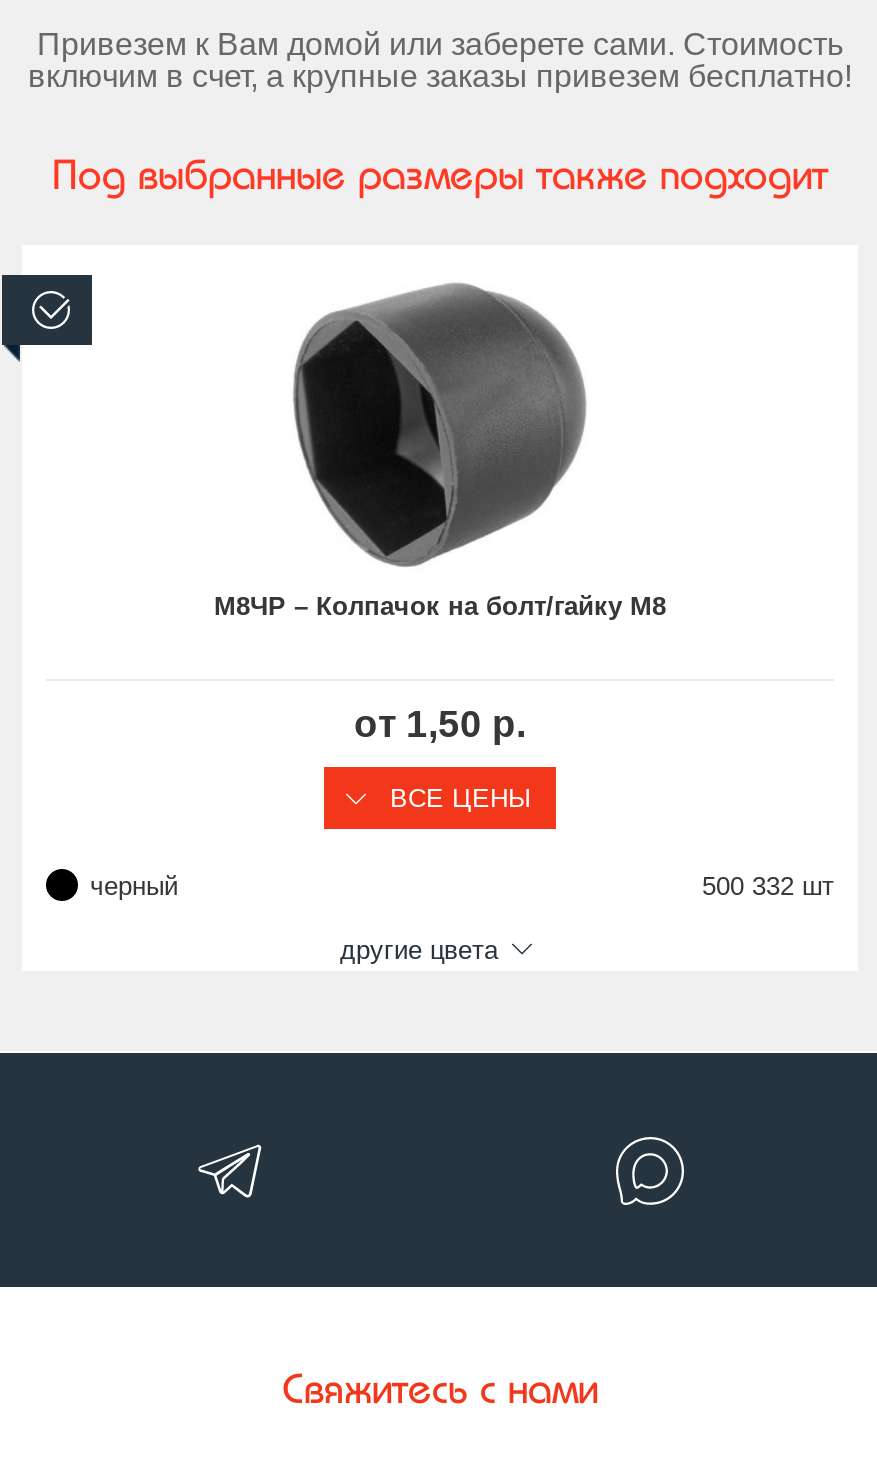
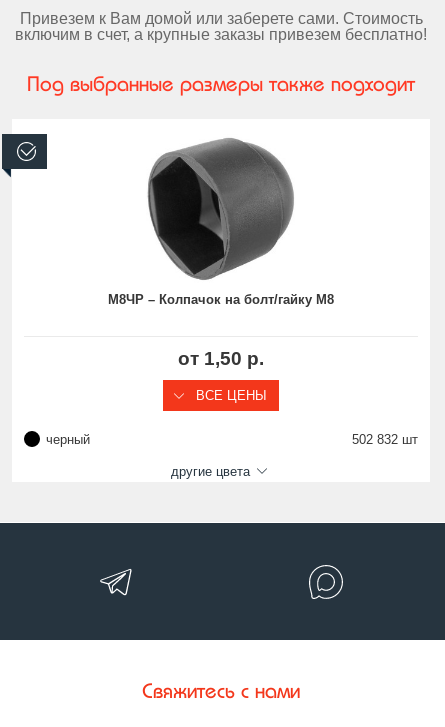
[702,871,834,901] 500 332 шт -> [352,432,418,447] 502 832 шт

